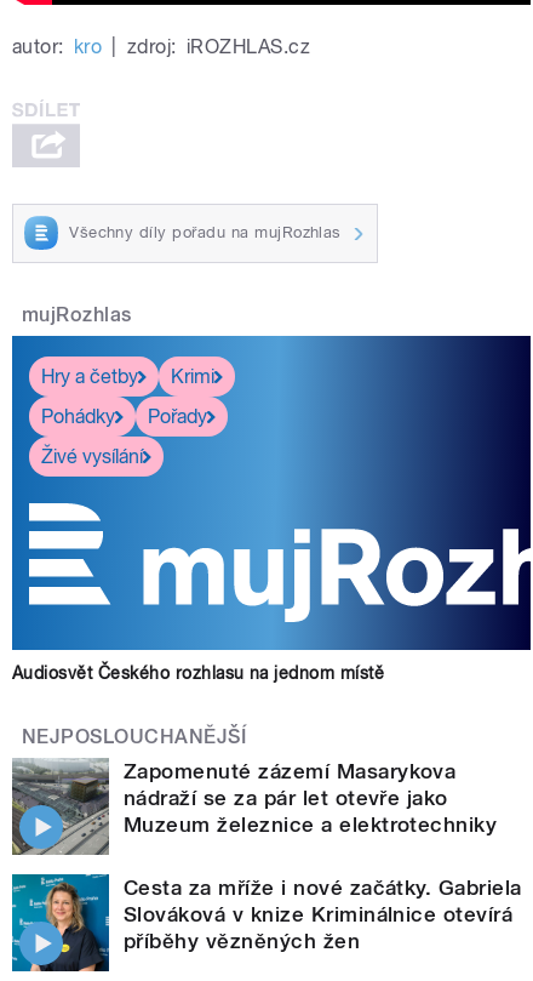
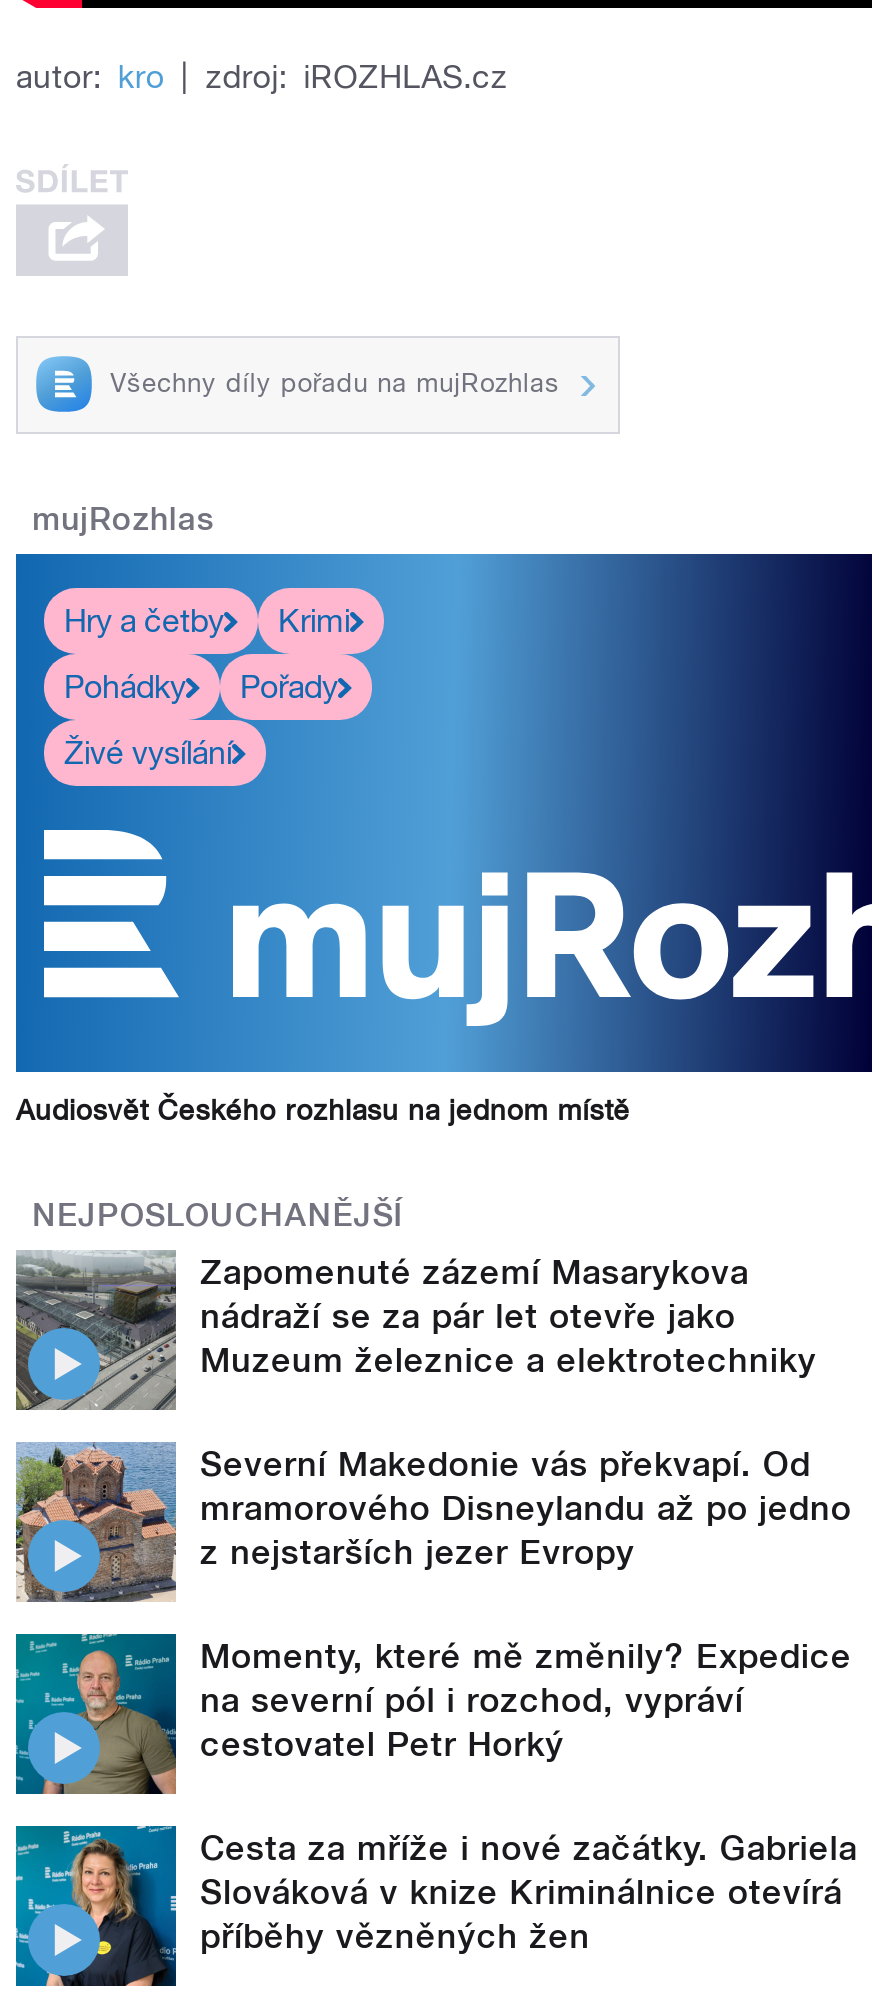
none -> [14,1444,852,1764] [image] | Severní Makedonie vás překvapí. Od | mramorového Disneylandu až po jedno | z nejstarších jezer Evropy | Momenty, které mě změnily? Expedice | na severní pól i rozchod, vypráví | cestovatel Petr Horký
none -> [14,1632,176,1796] [image]

